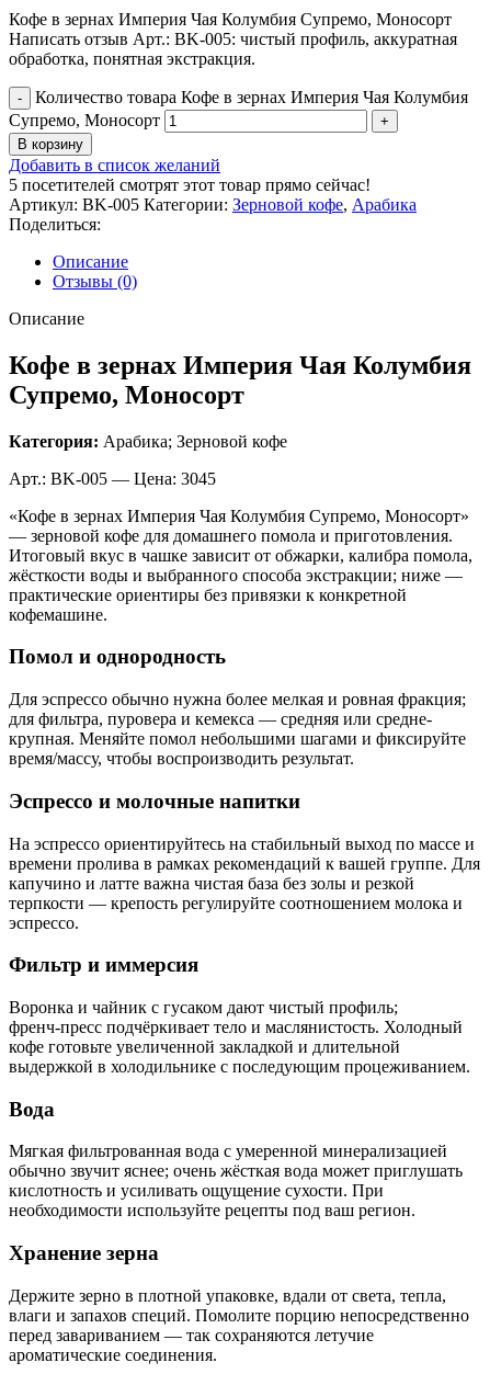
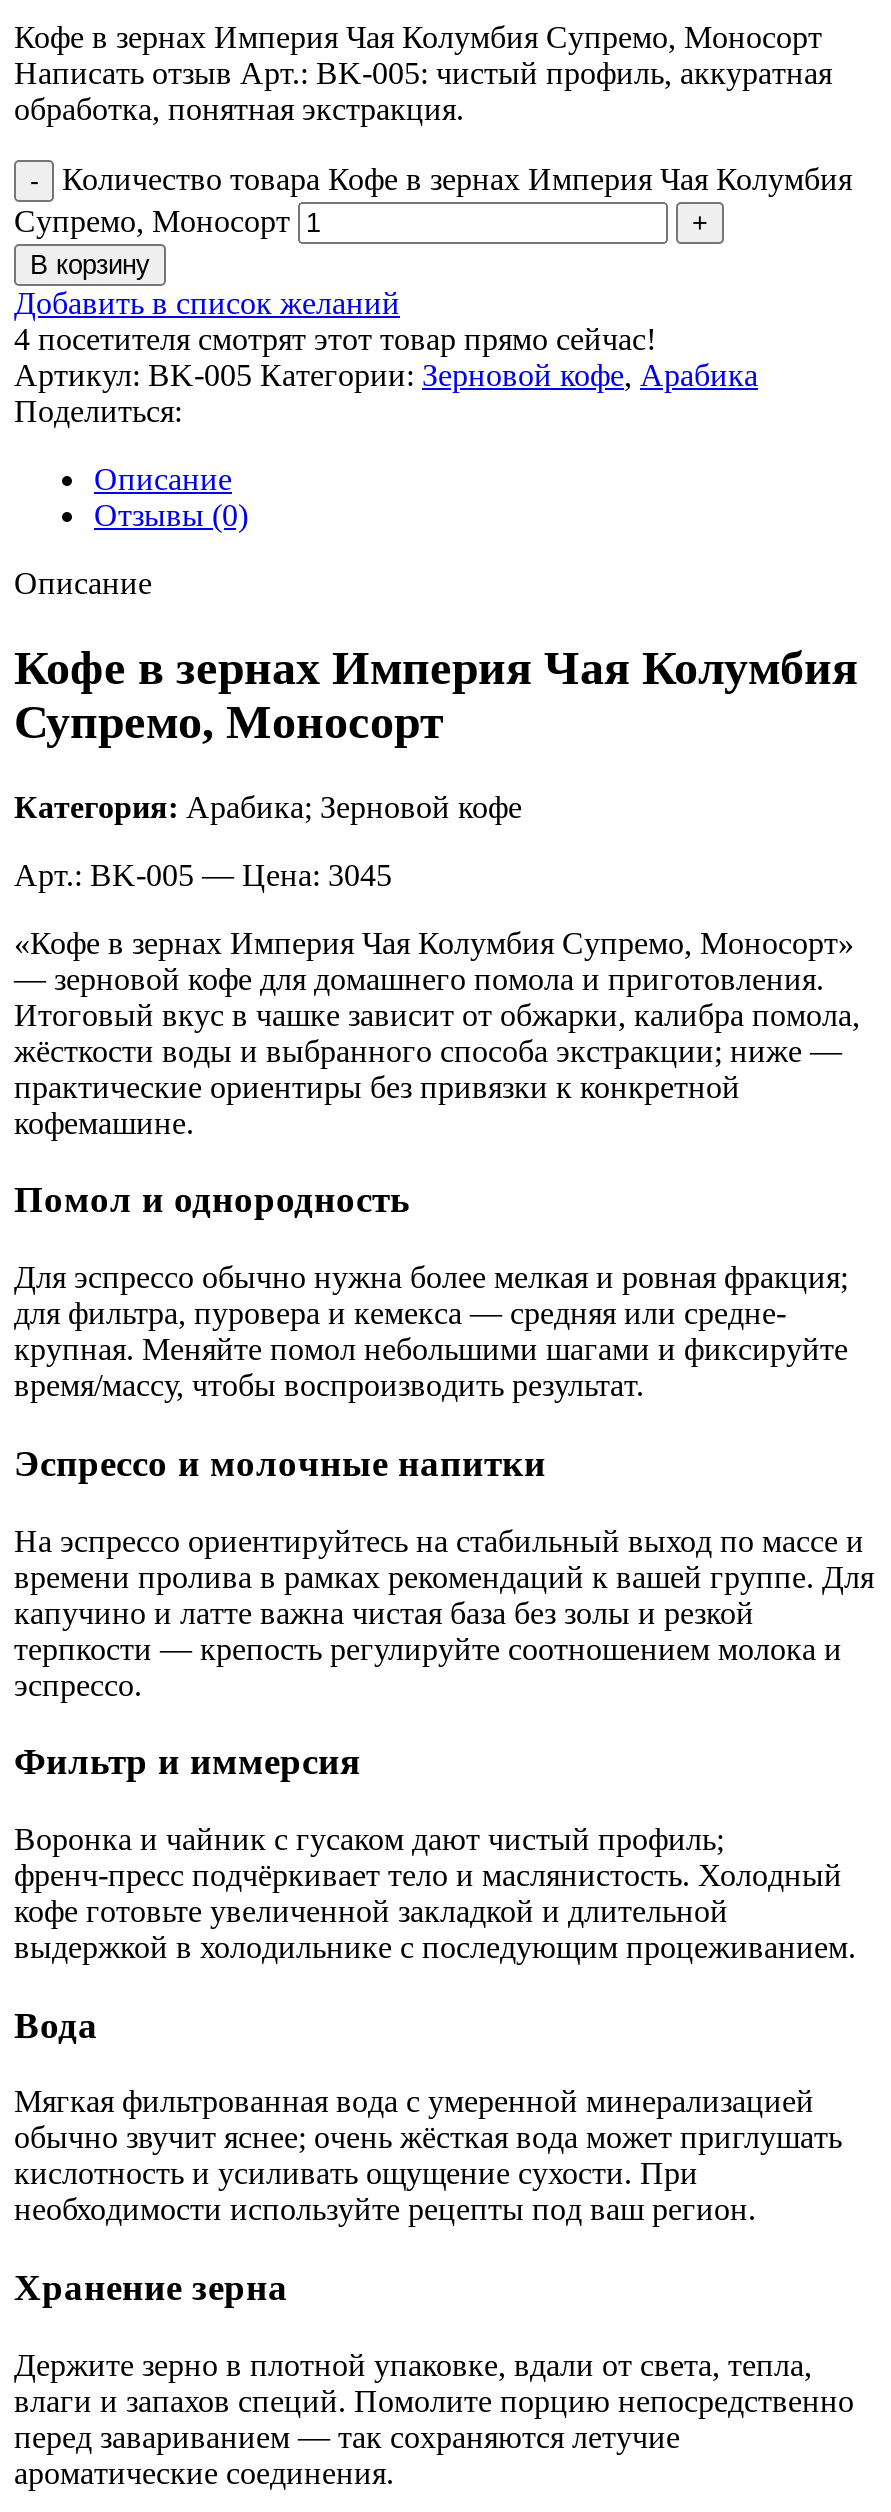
[9,175,371,194] 5 посетителей смотрят этот товар прямо сейчас! -> [14,322,656,356] 4 посетителя смотрят этот товар прямо сейчас!

